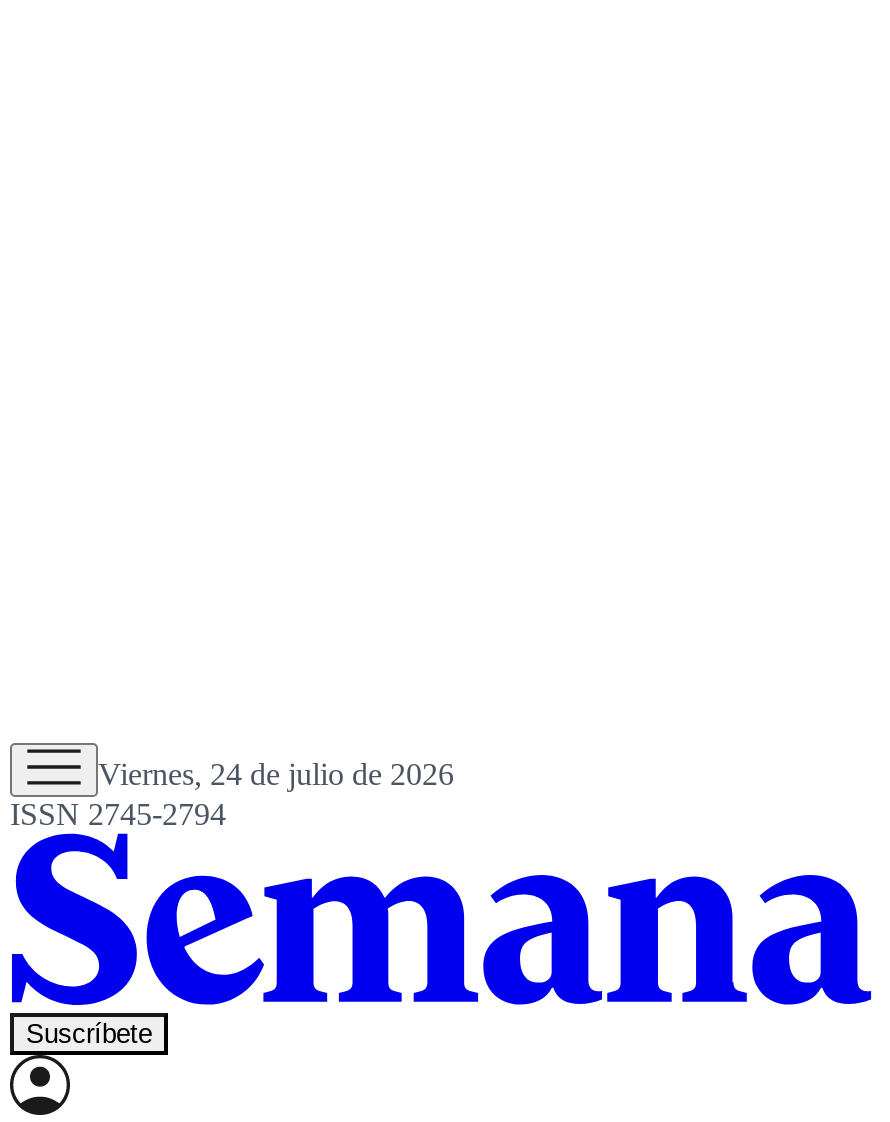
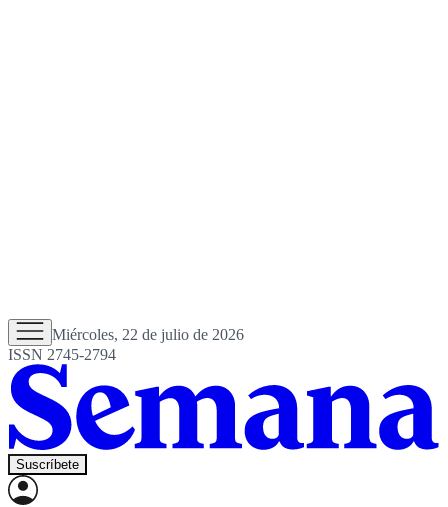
[98,757,454,791] Viernes, 24 de julio de 2026 -> [52,326,244,343] Miércoles, 22 de julio de 2026

